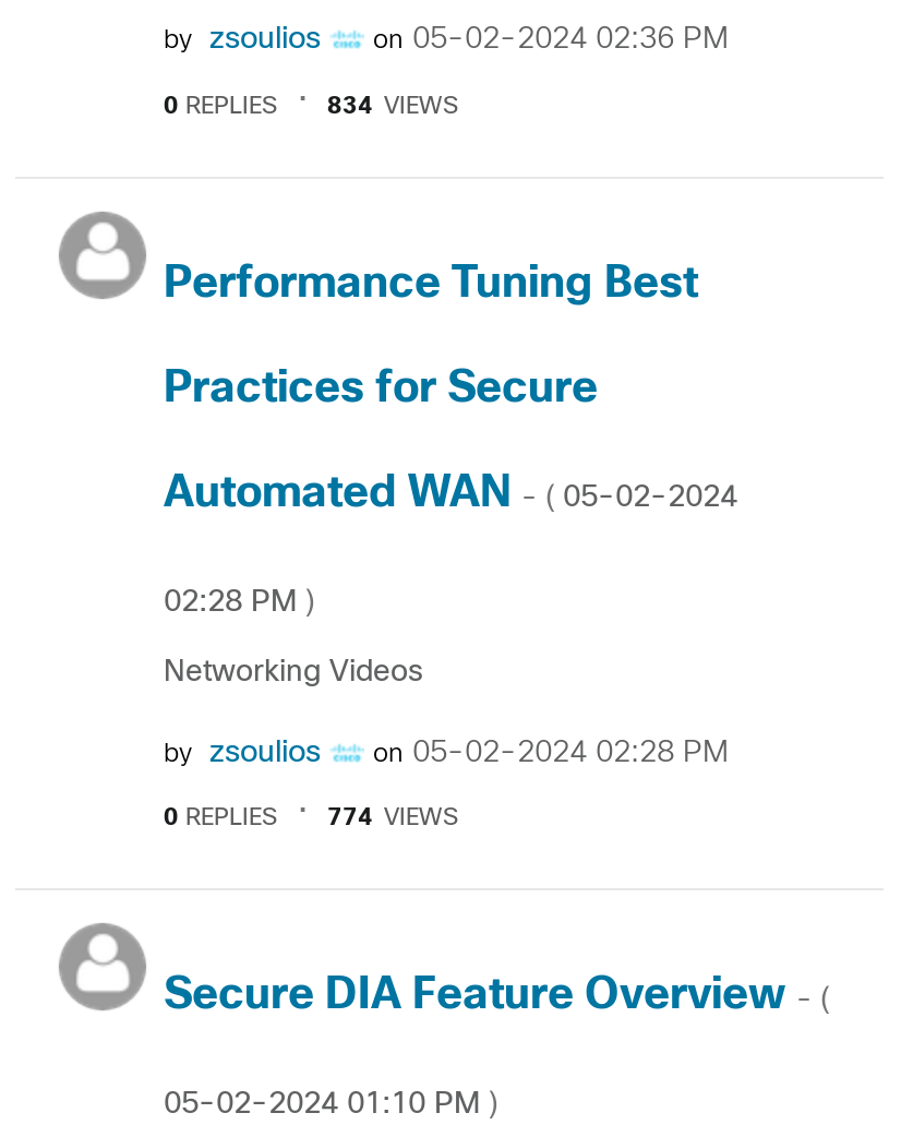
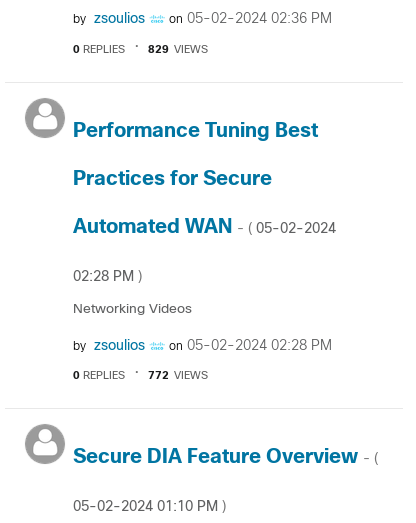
[327,95,458,117] 834 VIEWS -> [148,44,208,54] 829 VIEWS
[327,807,458,829] 774 VIEWS -> [148,371,208,381] 772 VIEWS

